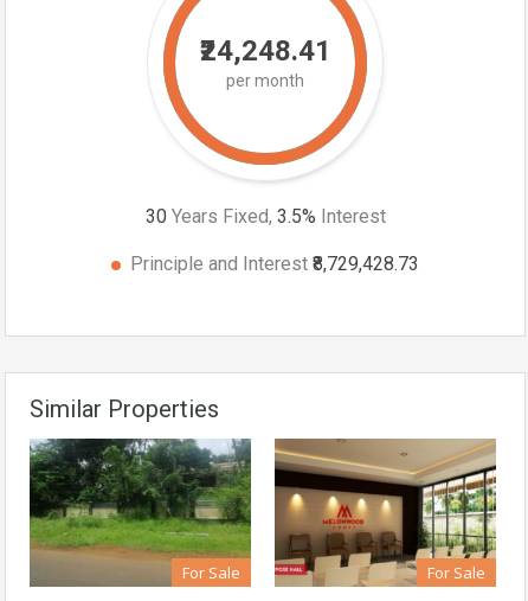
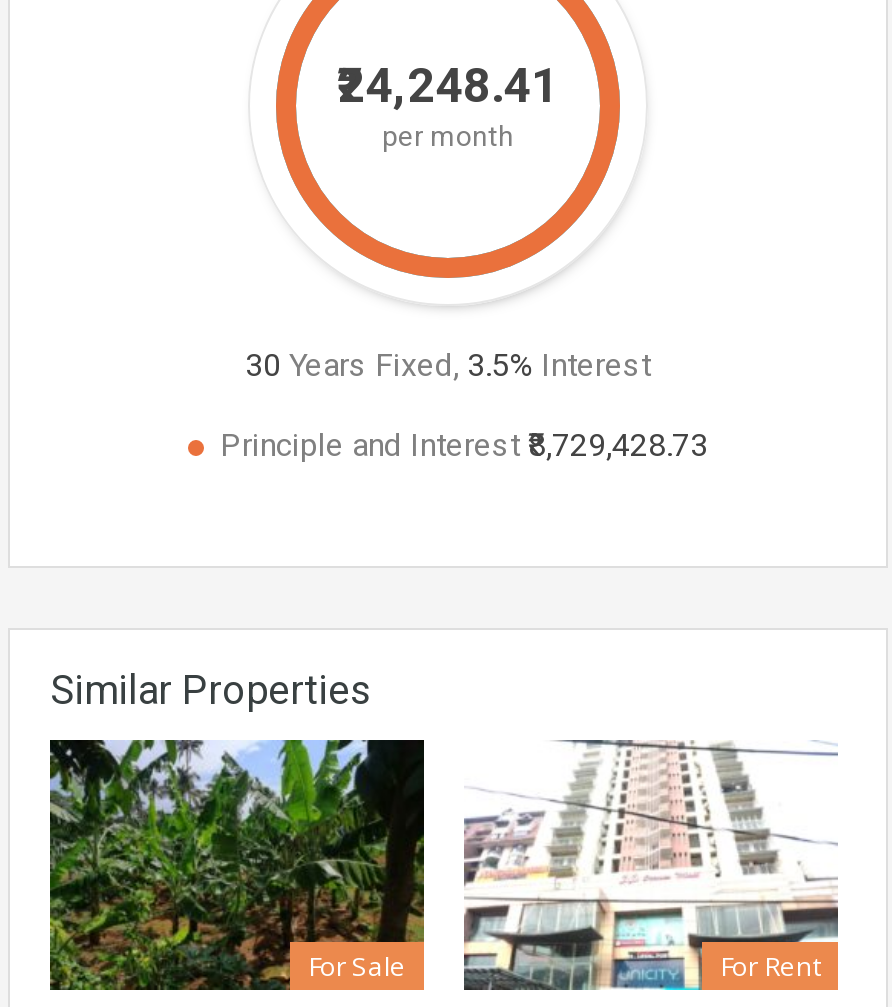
[28,437,252,588] [image] -> [48,738,426,992] [image]
[273,437,497,588] [image] | For Sale -> [462,740,840,992] [image] | For Rent

